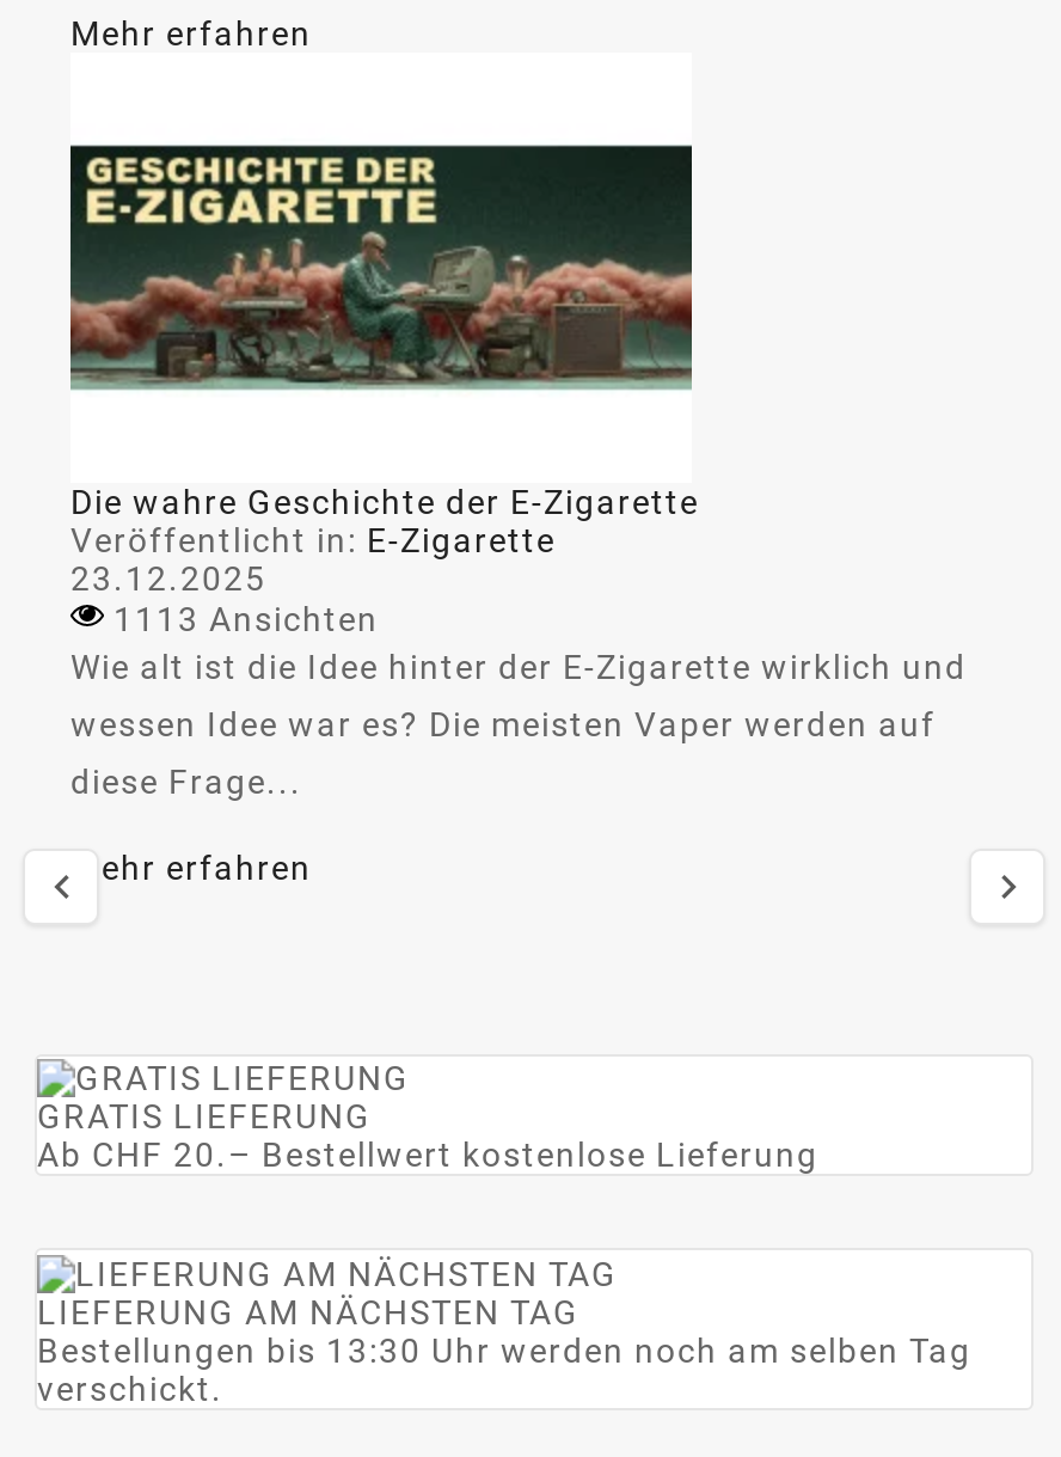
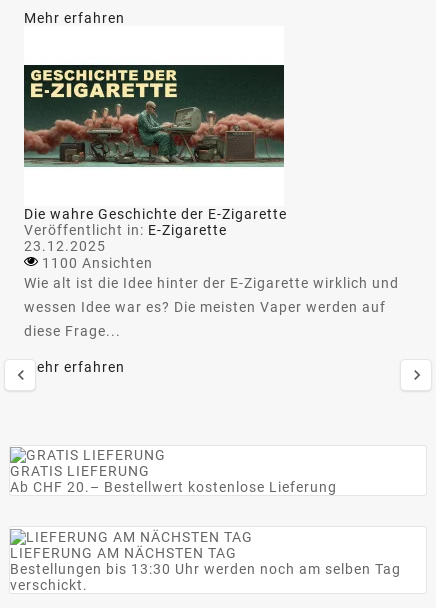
[114,600,379,638] 1113 Ansichten -> [42,255,153,271] 1100 Ansichten

